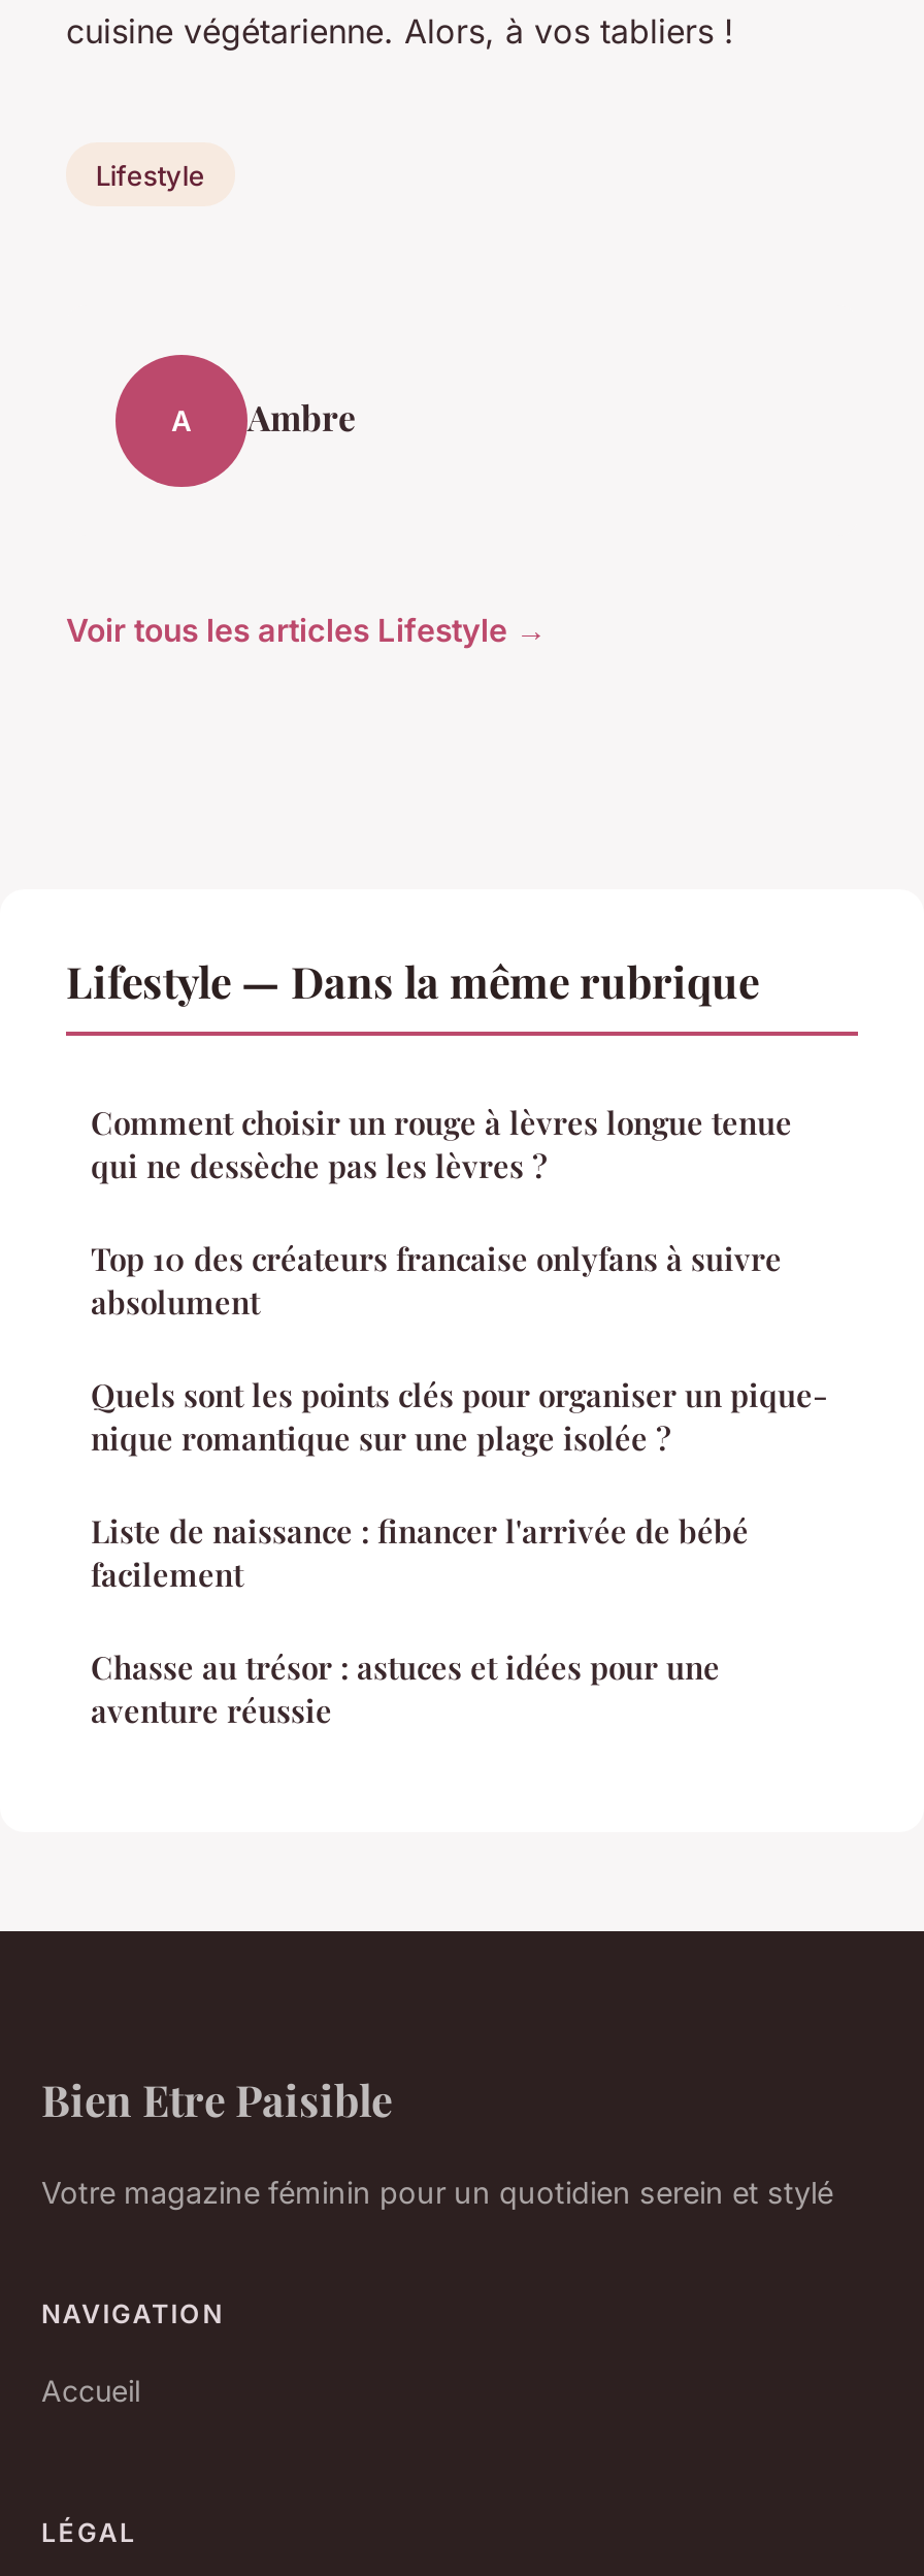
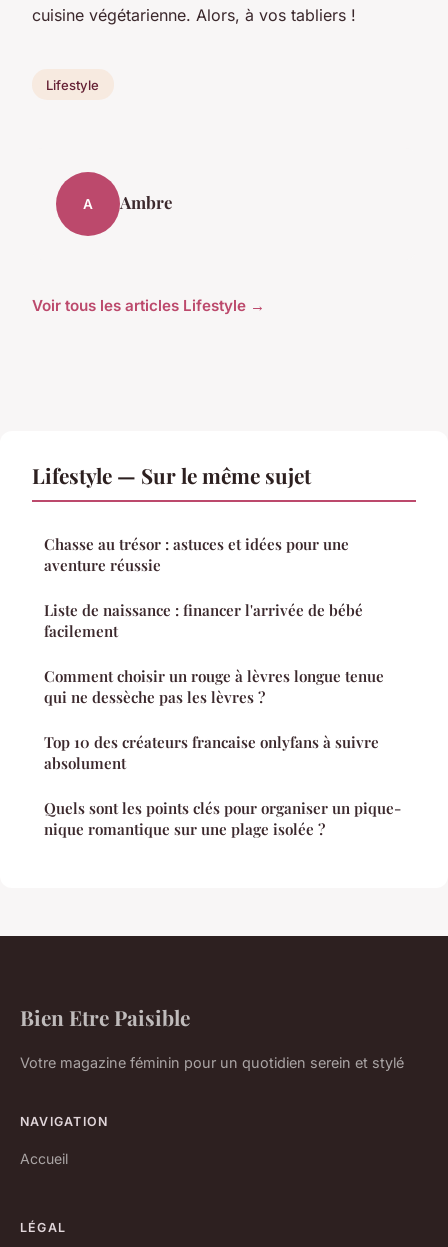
[66,952,759,1010] Lifestyle — Dans la même rubrique -> [32,461,311,489] Lifestyle — Sur le même sujet
moved [91,1103,827,1460] -> [44,666,401,839]: Comment choisir un rouge à lèvres longue tenue | qui ne dessèche pas les lèvres ? | Top 10 des créateurs francaise onlyfans à suivre | absolument | Quels sont les points clés pour organiser un pique- | nique romantique sur une plage isolée ?
moved [91,1511,749,1732] -> [44,534,363,641]: Chasse au trésor : astuces et idées pour une | aventure réussie | Liste de naissance : financer l'arrivée de bébé | facilement

